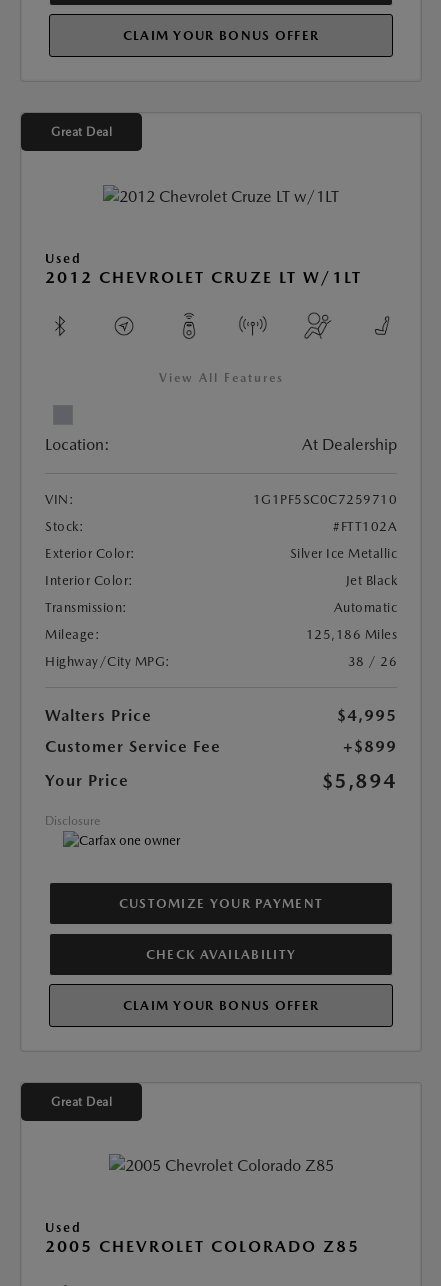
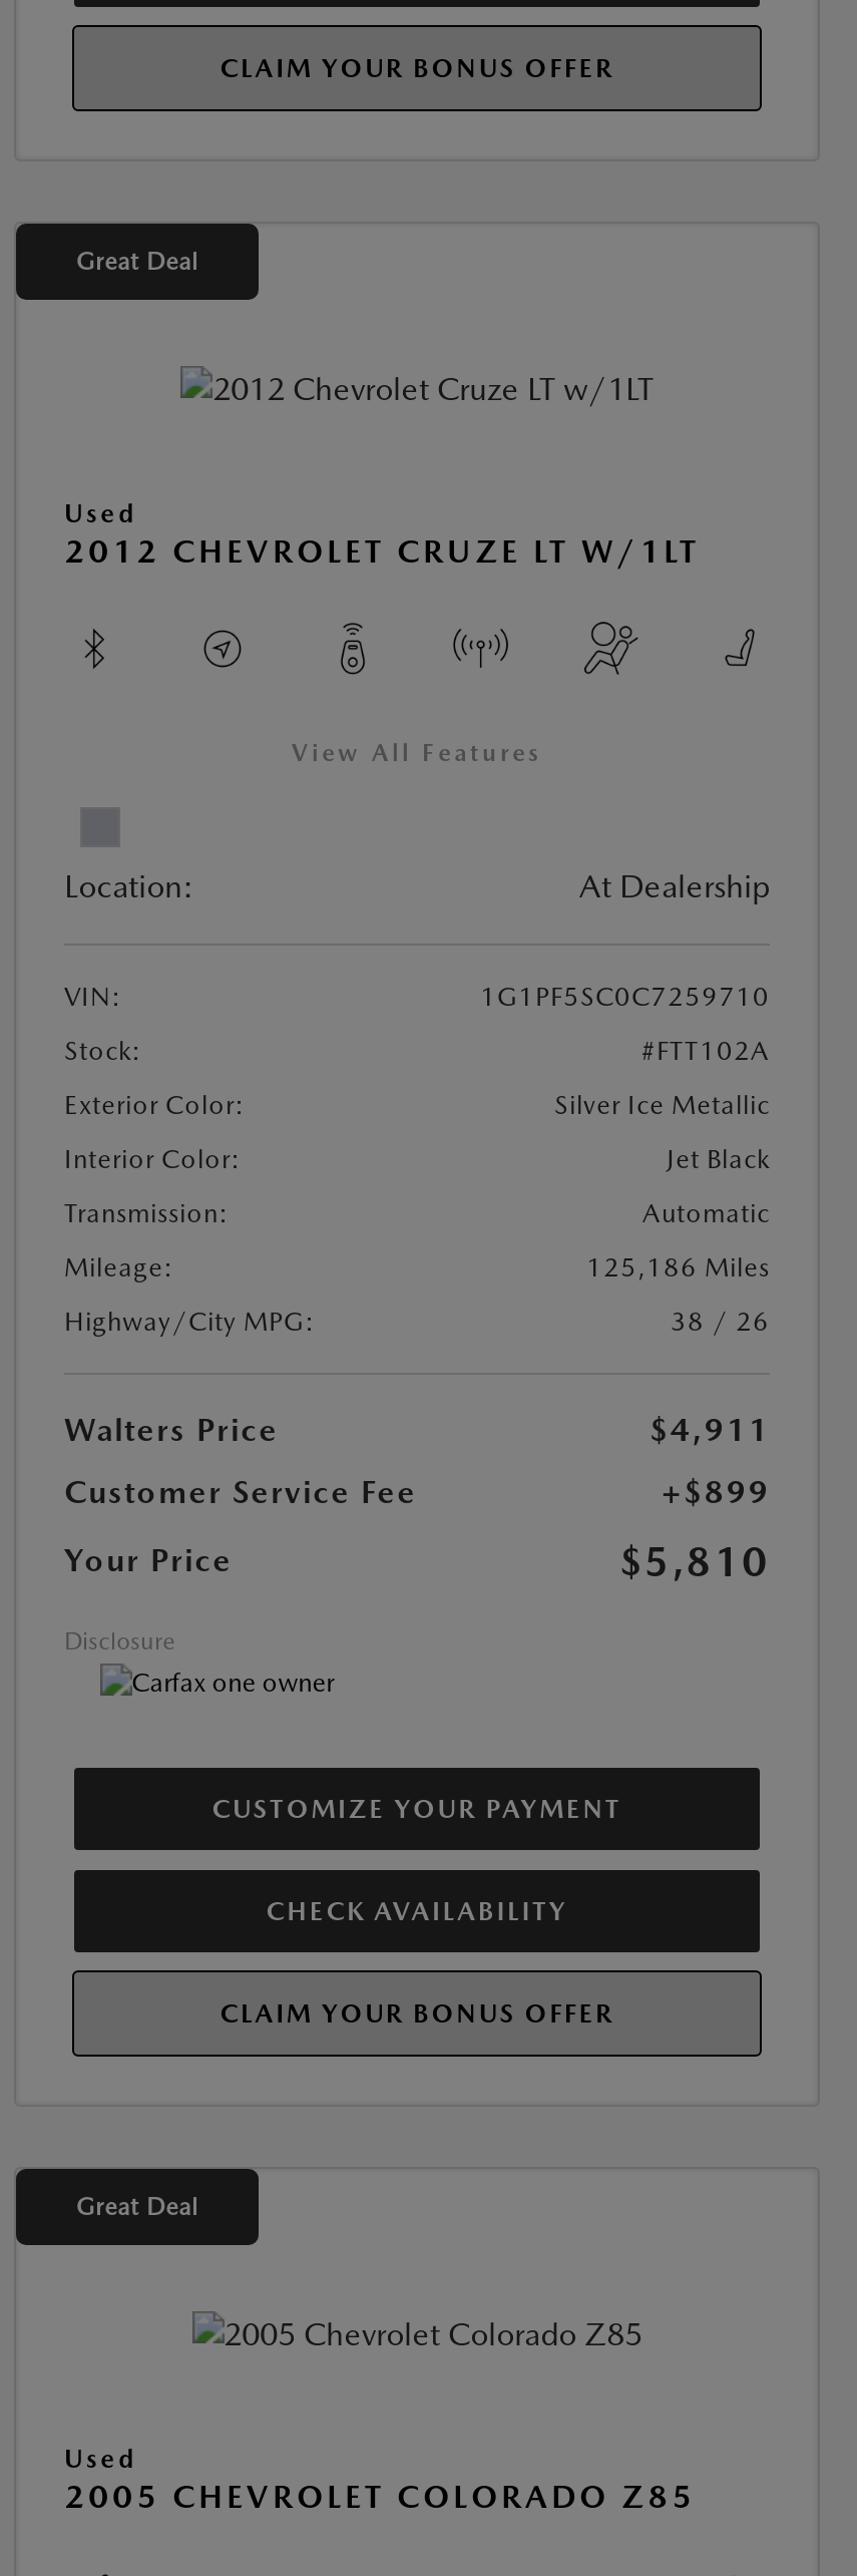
[337,706,397,725] $4,995 -> [650,1412,770,1450] $4,911
[322,769,397,793] $5,894 -> [619,1538,770,1587] $5,810

